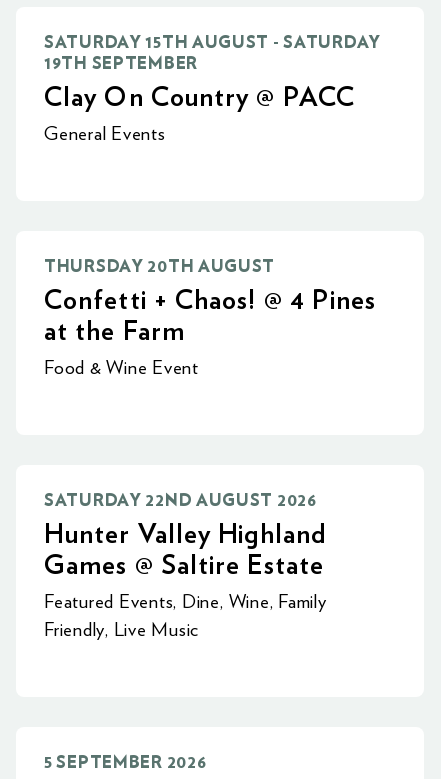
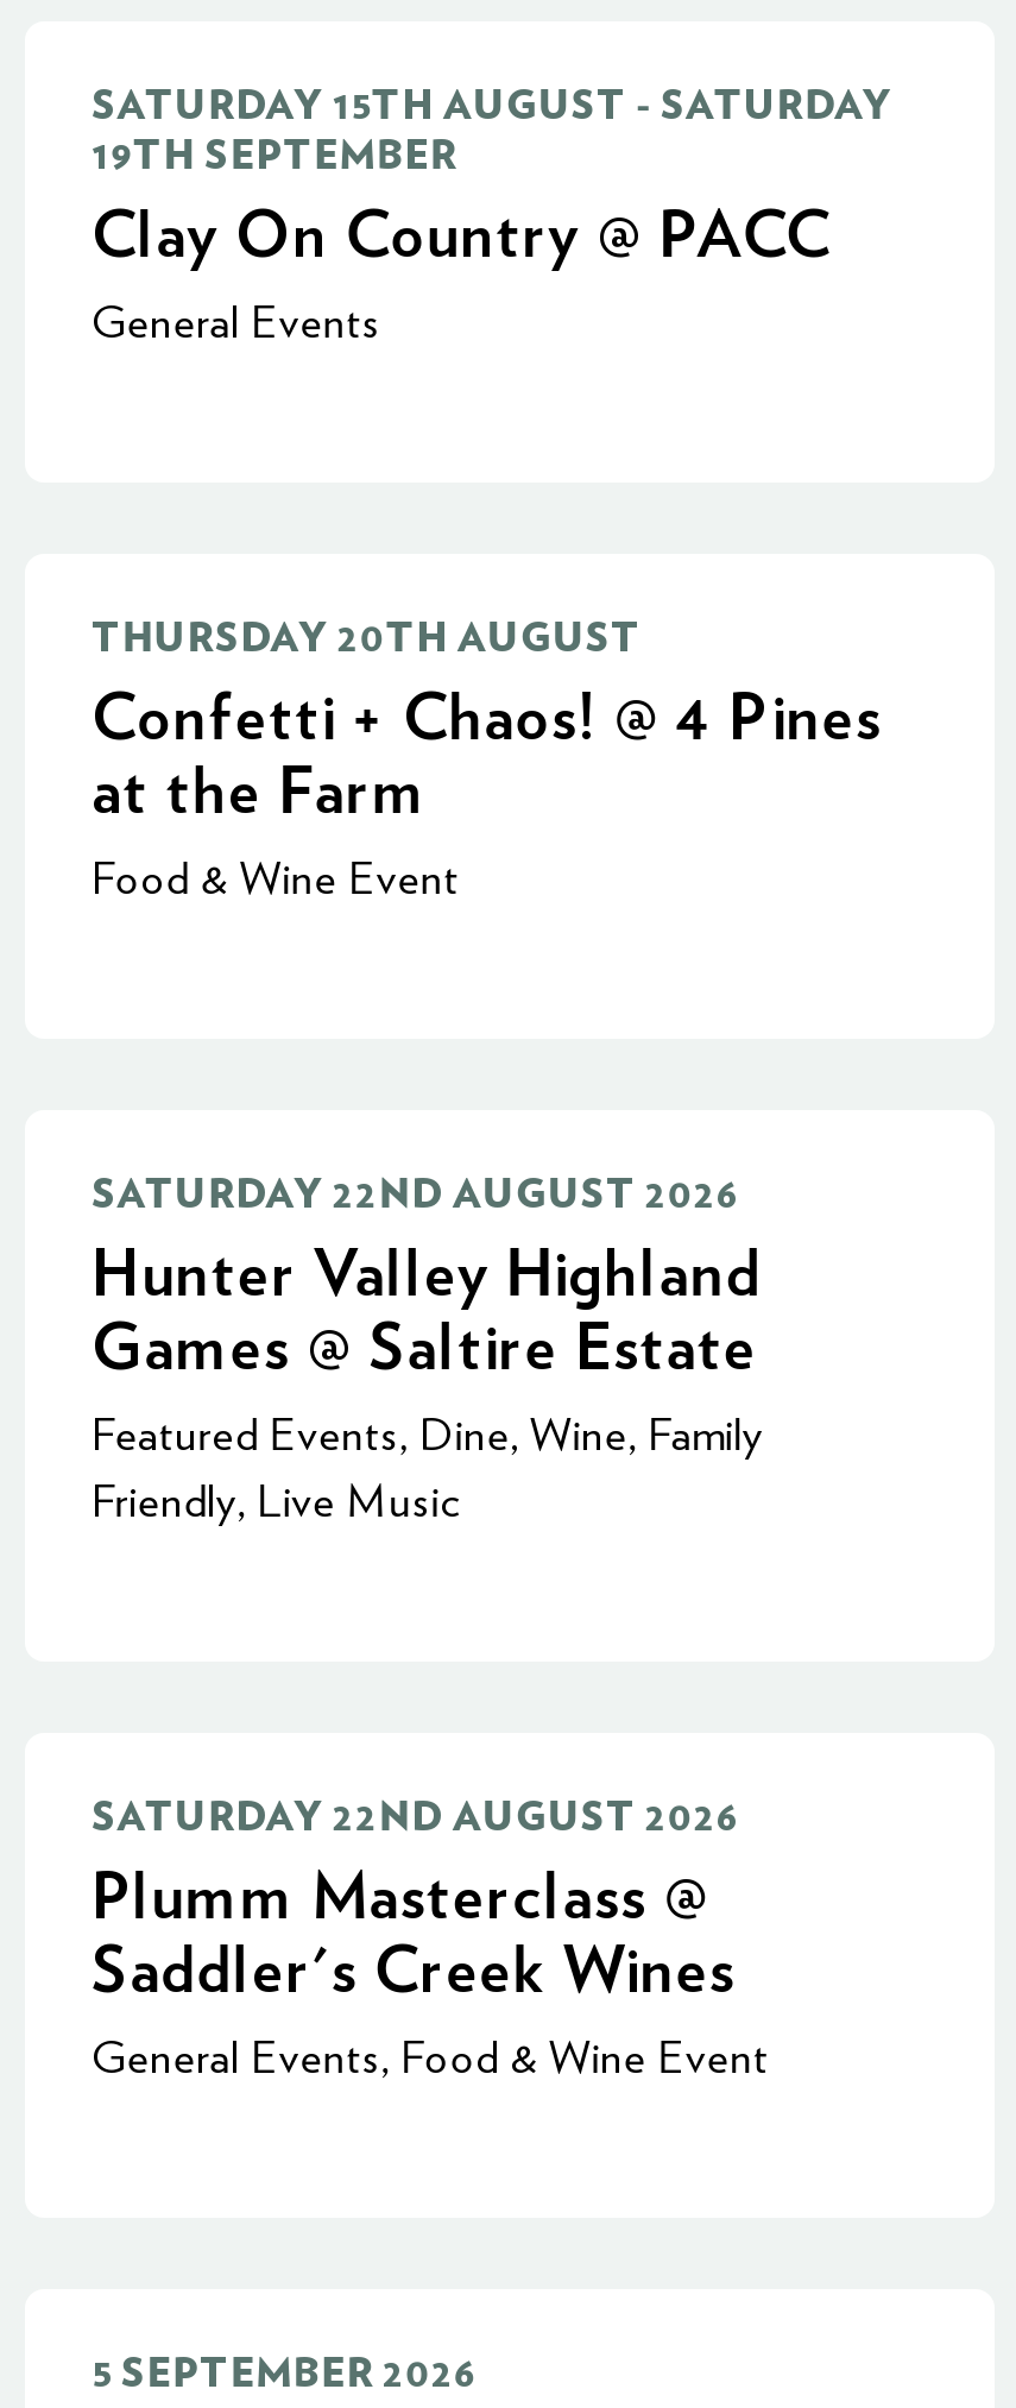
none -> [91,1797,769,2082] SATURDAY 22ND AUGUST 2026 | Plumm Masterclass @ | Saddler's Creek Wines | General Events, Food & Wine Event

